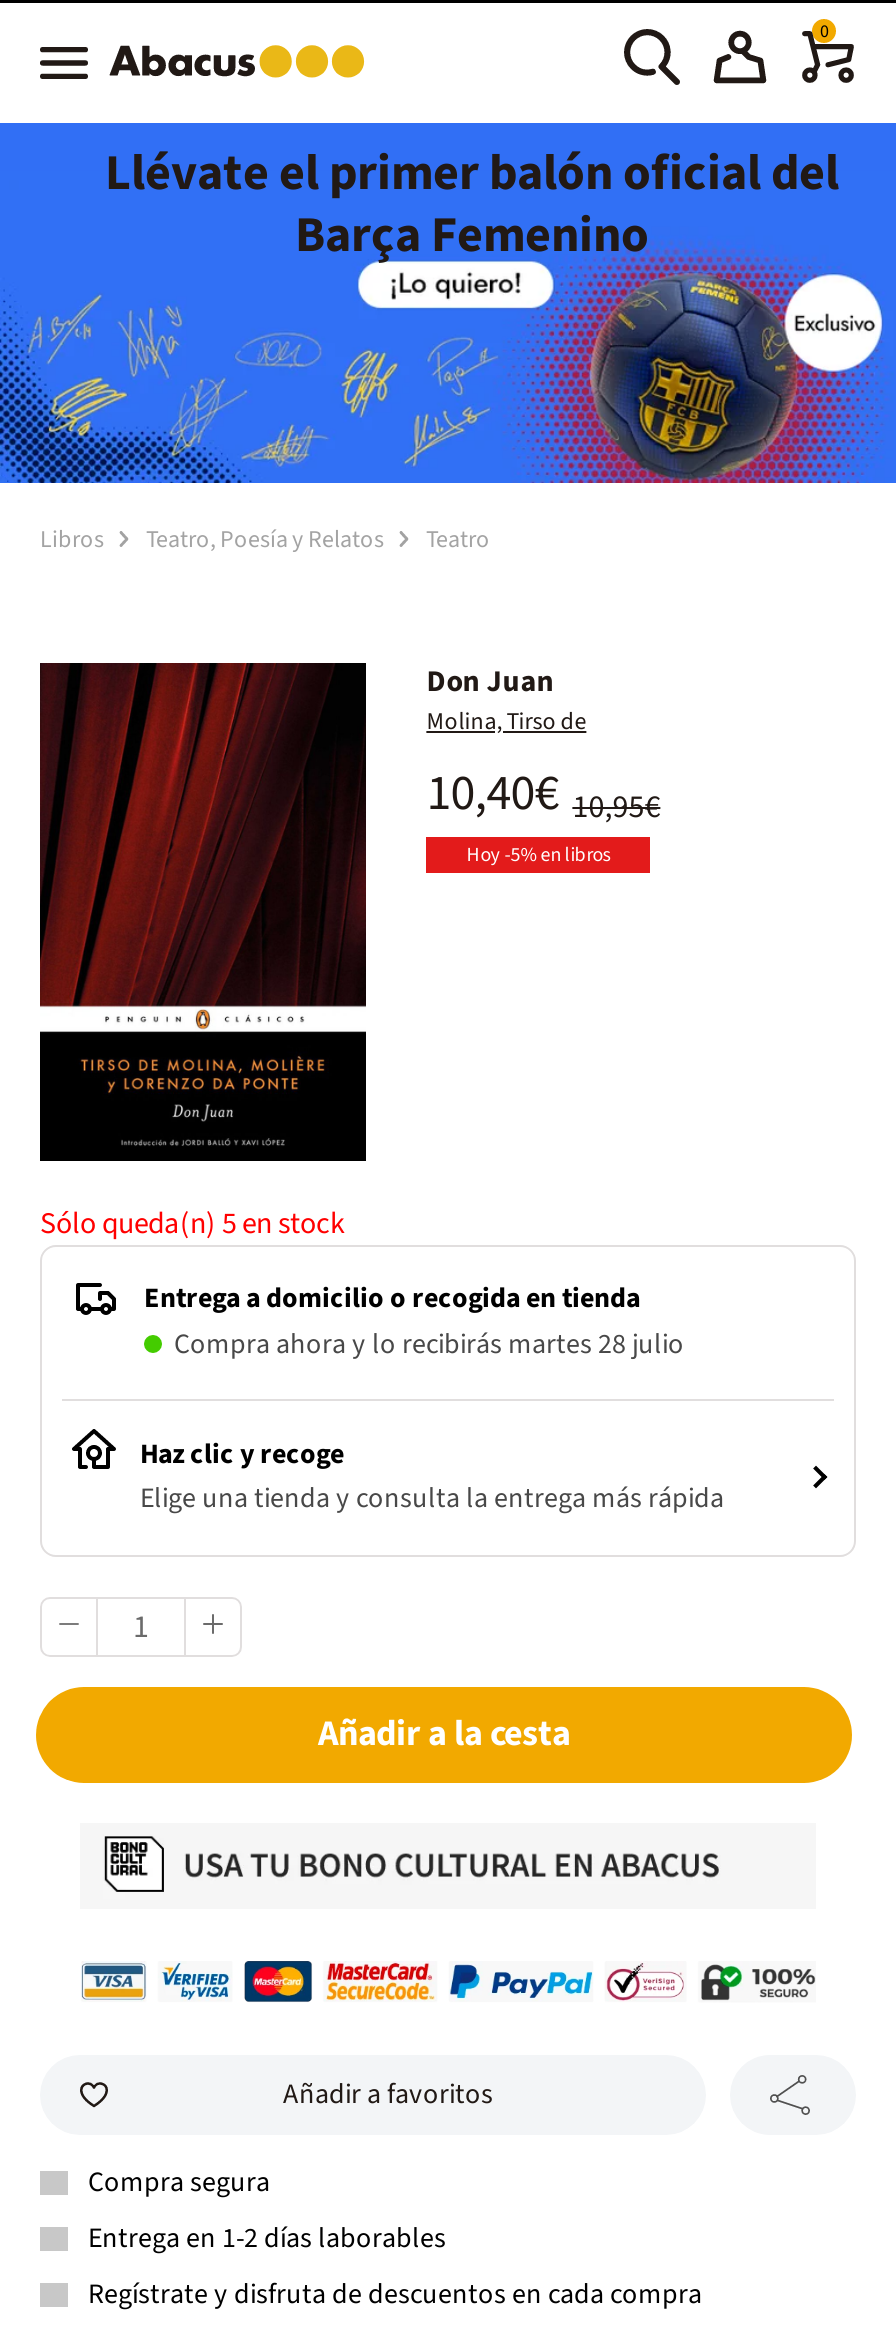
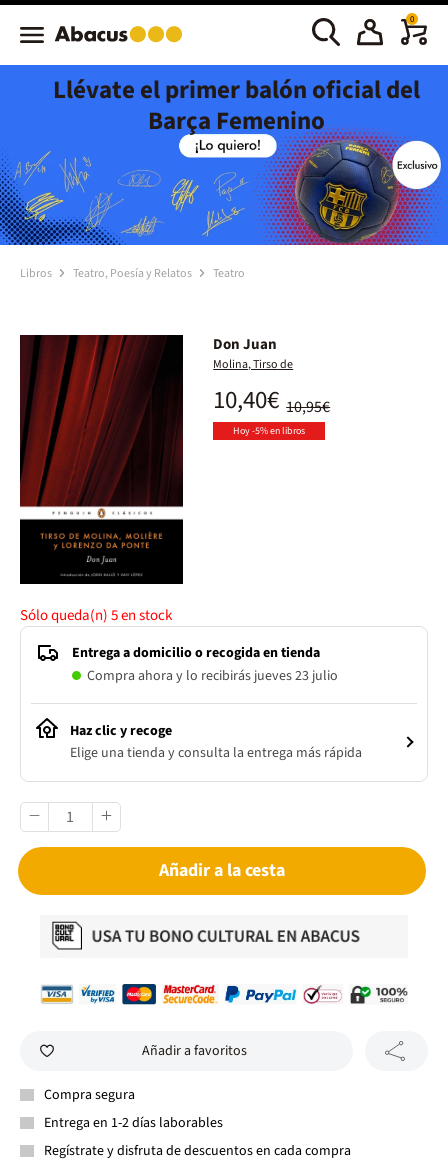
[174,1325,684,1365] Compra ahora y lo recibirás martes 28 julio -> [87,666,338,686] Compra ahora y lo recibirás jueves 23 julio

